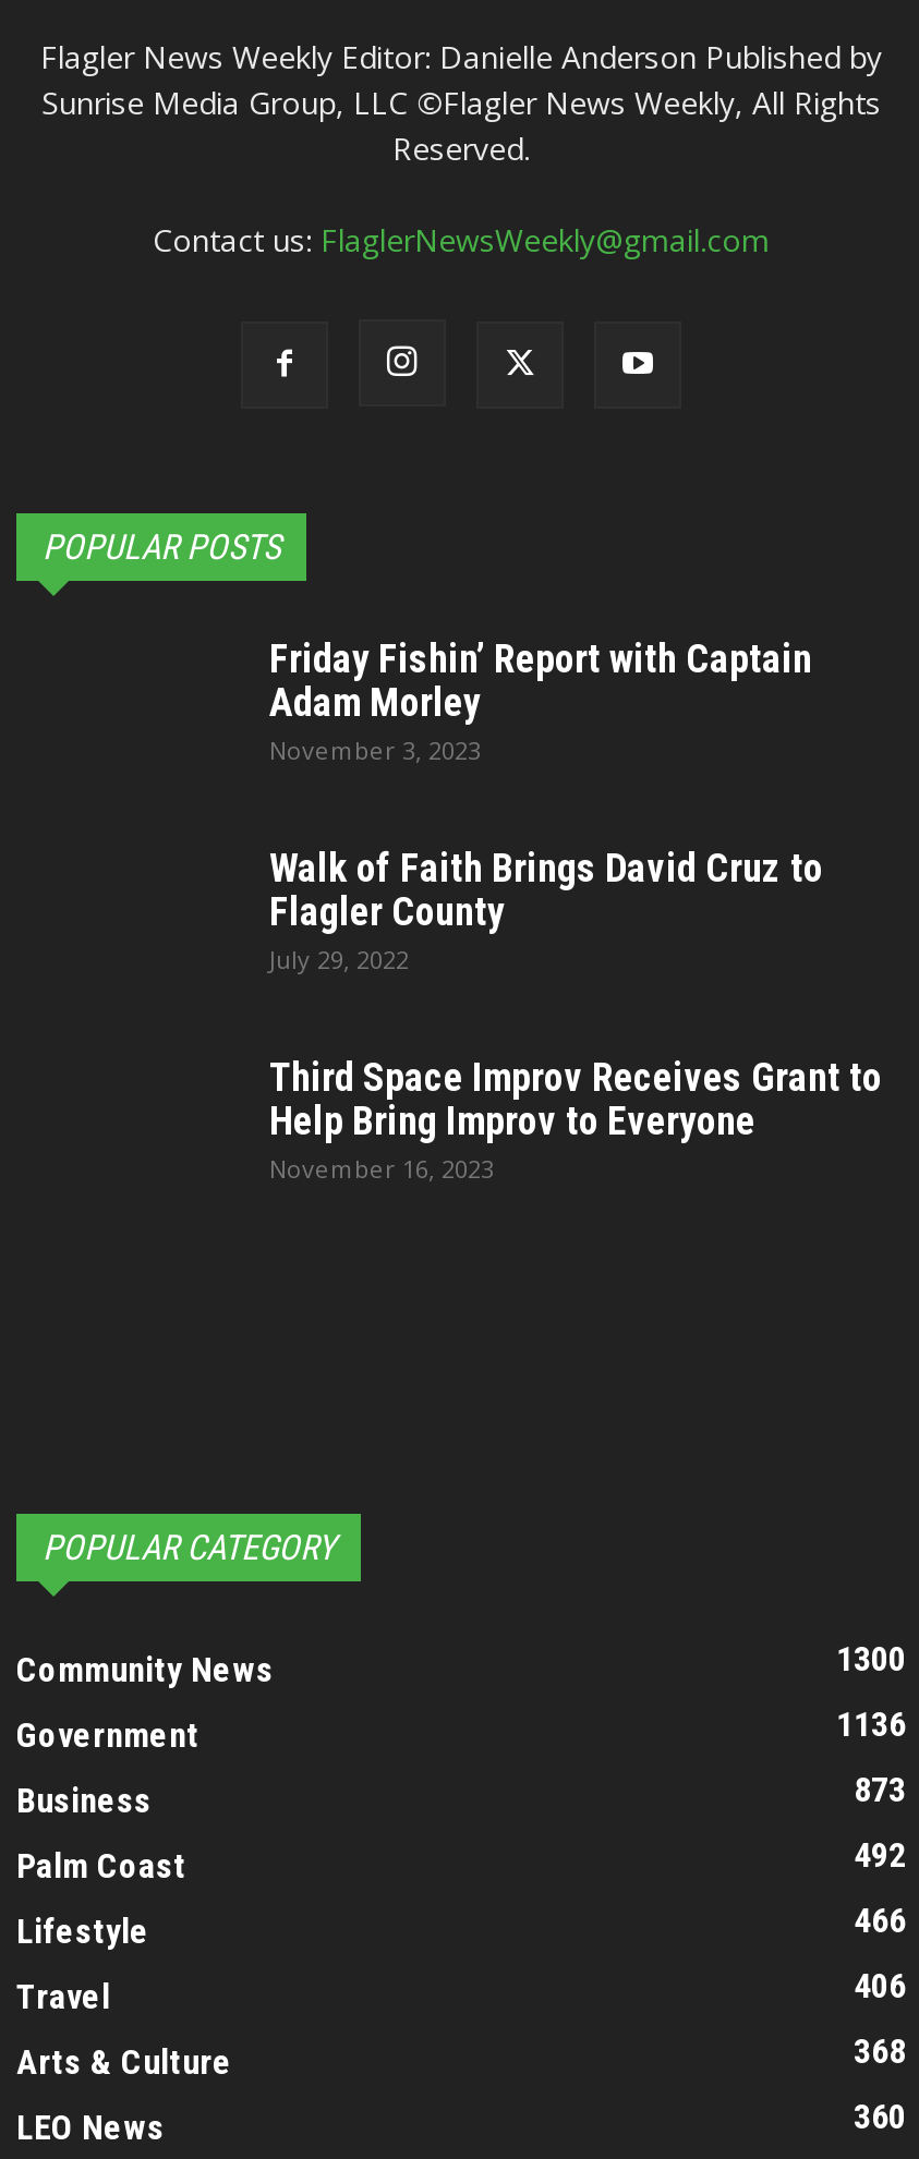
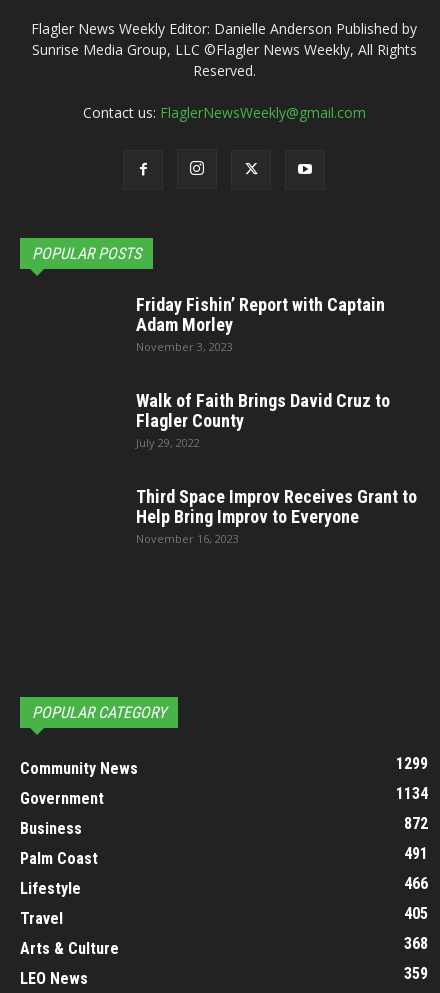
[836,1639,906,1680] 1300 -> [396,754,428,773] 1299
[836,1704,906,1746] 1136 -> [396,784,428,803] 1134
[854,1770,906,1811] 873 -> [404,814,428,833] 872
[854,1835,906,1877] 492 -> [404,844,428,863] 491
[854,1966,906,2007] 406 -> [404,904,428,923] 405
[854,2097,906,2138] 360 -> [404,964,428,983] 359

